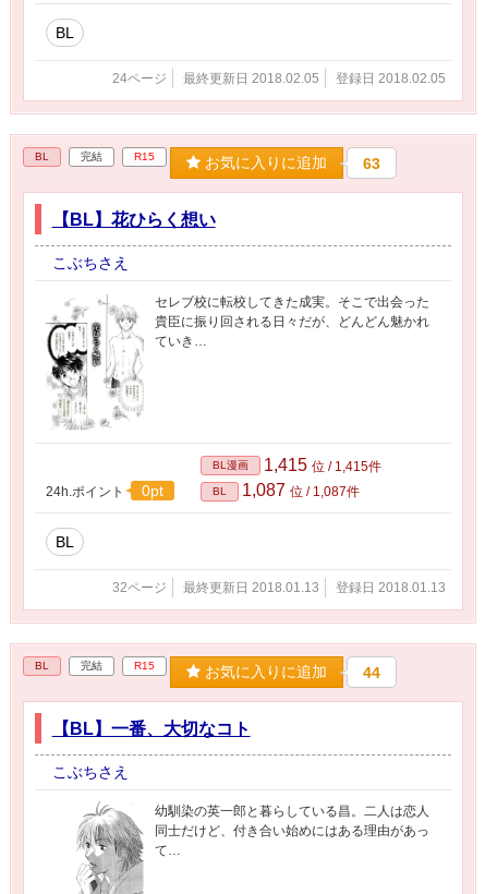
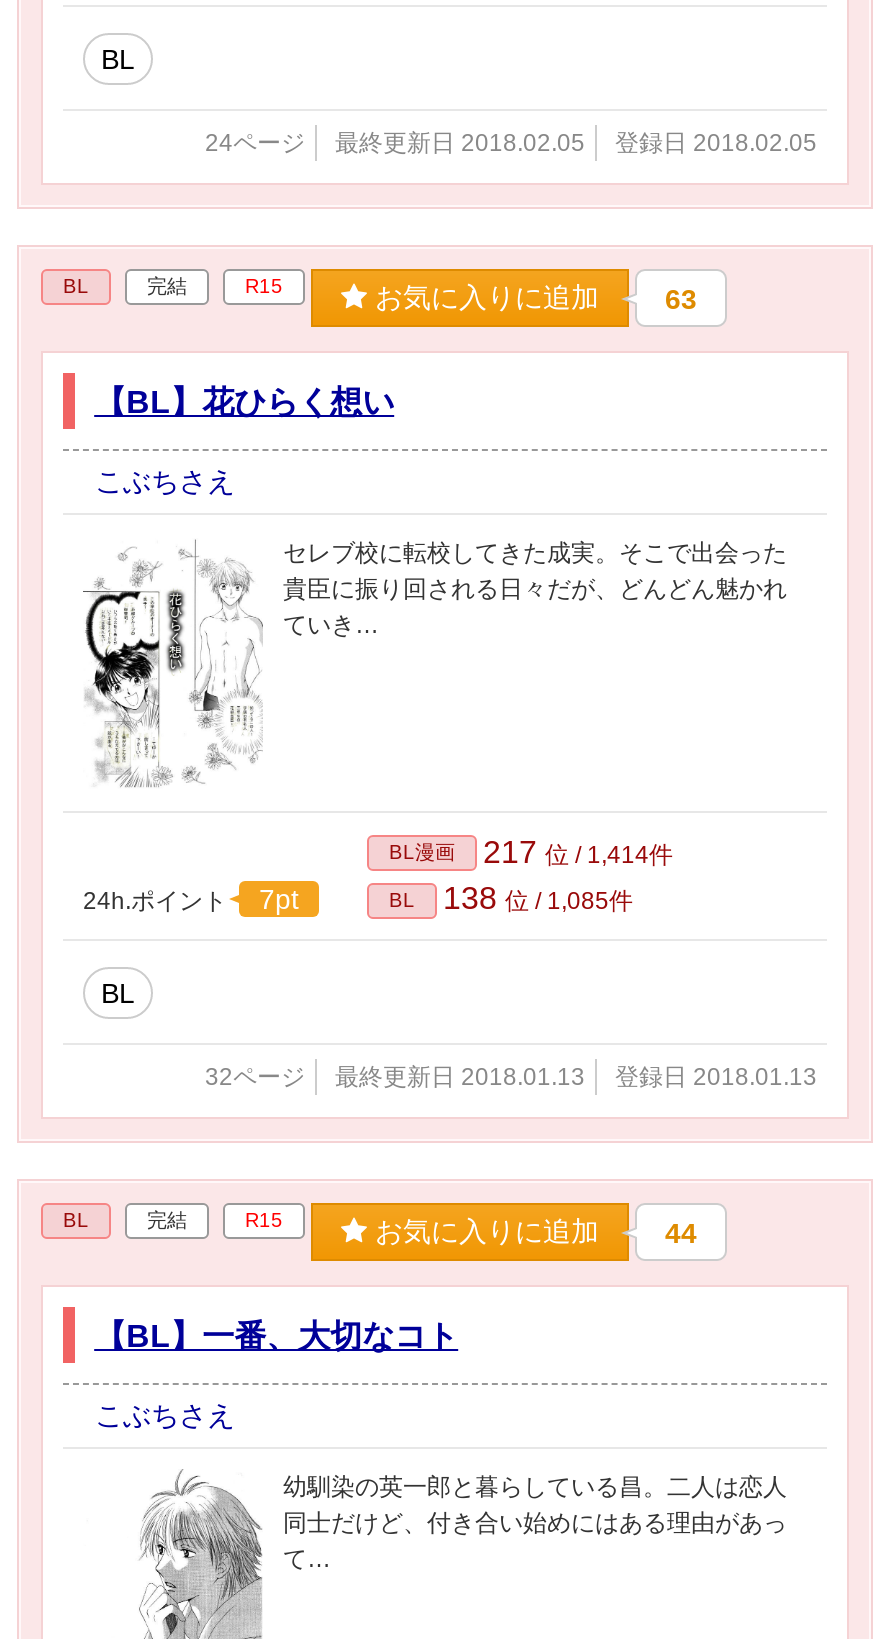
[213,456,381,475] BL漫画 1,415位 / 1,415件 -> [389,836,673,870] BL漫画 217位 / 1,414件
[46,482,163,500] 24h.ポイント 0pt -> [83,884,299,916] 24h.ポイント 7pt
[213,481,360,500] BL 1,087位 / 1,087件 -> [389,882,633,916] BL 138位 / 1,085件

